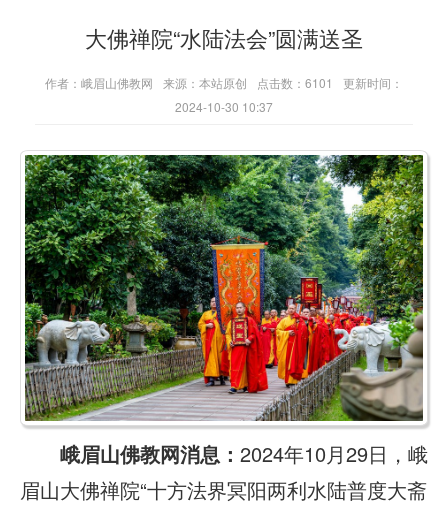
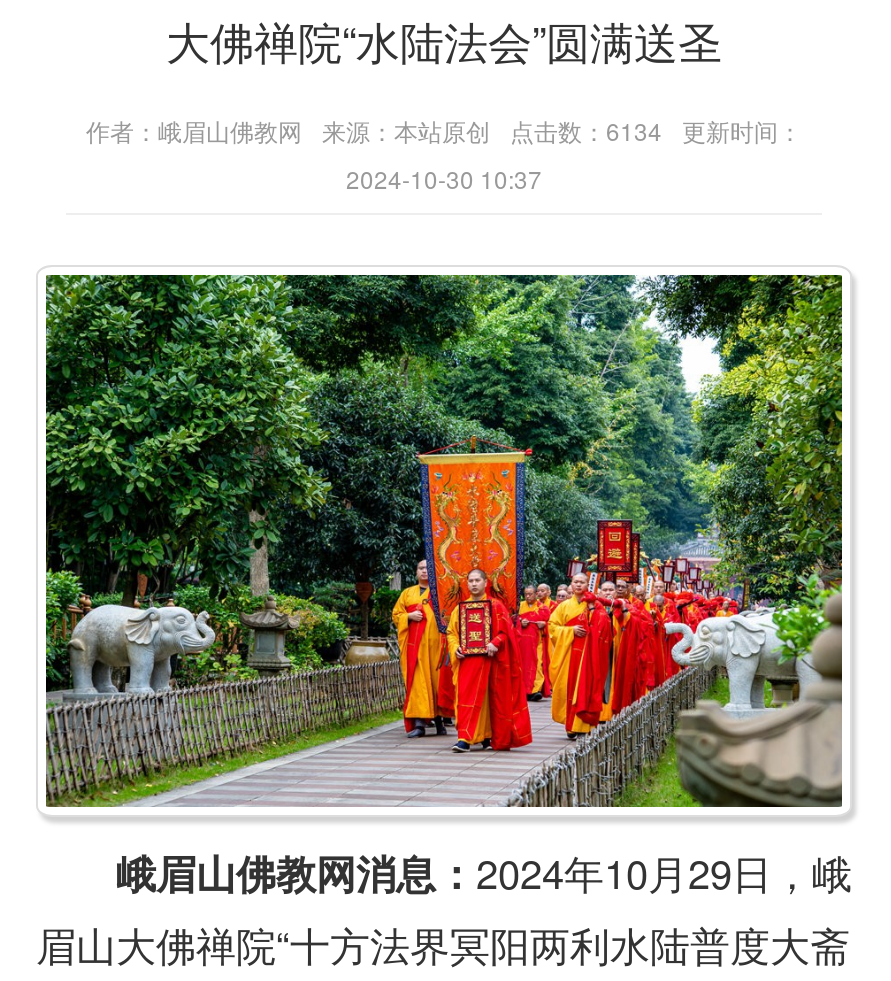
[45,74,403,91] 作者：峨眉山佛教网 来源：本站原创 点击数：6101 更新时间： -> [86,113,802,147] 作者：峨眉山佛教网 来源：本站原创 点击数：6134 更新时间：

